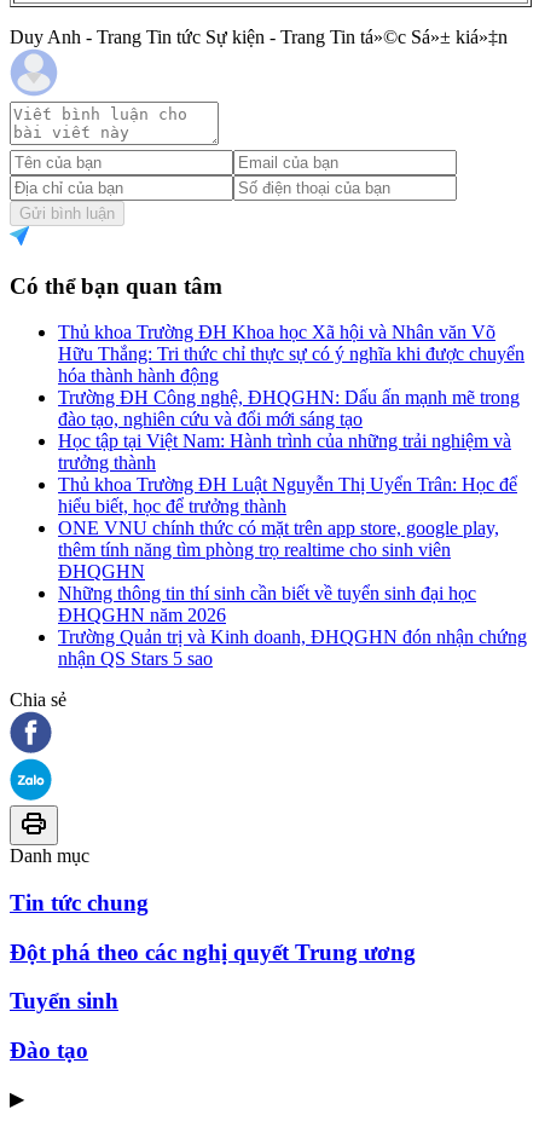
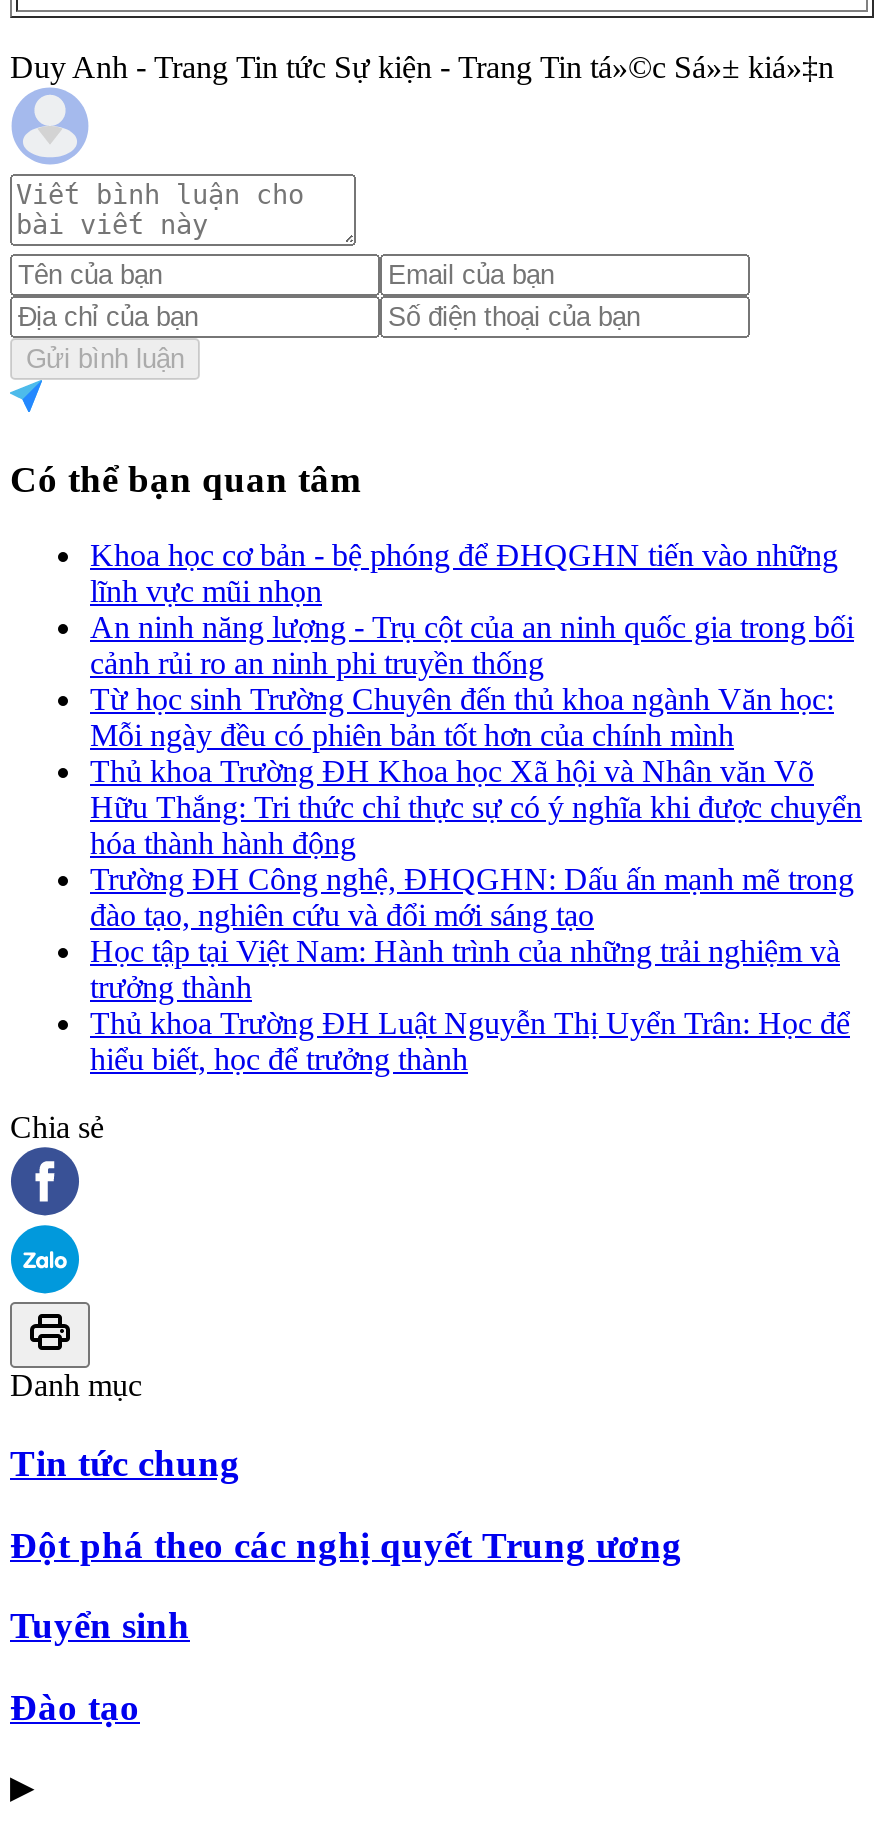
none -> [90,538,854,752] Khoa học cơ bản - bệ phóng để ĐHQGHN tiến vào những | lĩnh vực mũi nhọn | An ninh năng lượng - Trụ cột của an ninh quốc gia trong bối | cảnh rủi ro an ninh phi truyền thống | Từ học sinh Trường Chuyên đến thủ khoa ngành Văn học: | Mỗi ngày đều có phiên bản tốt hơn của chính mình
moved [58,322,524,517] -> [90,754,862,1076]: Thủ khoa Trường ĐH Khoa học Xã hội và Nhân văn Võ | Hữu Thắng: Tri thức chỉ thực sự có ý nghĩa khi được chuyển | hóa thành hành động | ... | Thủ khoa Trường ĐH Luật Nguyễn Thị Uyển Trân: Học để | hiểu biết, học để trưởng thành
[58,518,527,669] ONE VNU chính thức có mặt trên app store, google play, | thêm tính năng tìm phòng trọ realtime cho sinh viên | ĐHQGHN | Những thông tin thí sinh cần biết về tuyển sinh đại học | ĐHQGHN năm 2026 | Trường Quản trị và Kinh doanh, ĐHQGHN đón nhận chứng | nhận QS Stars 5 sao -> none

